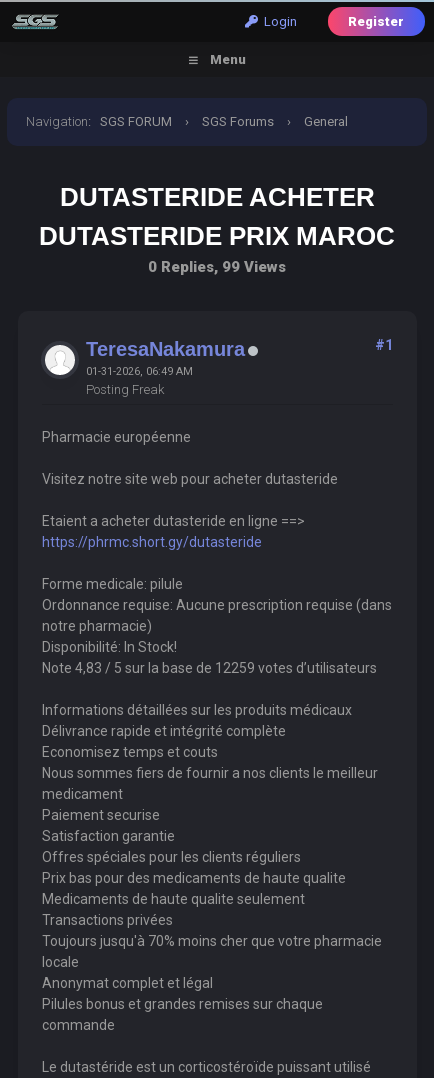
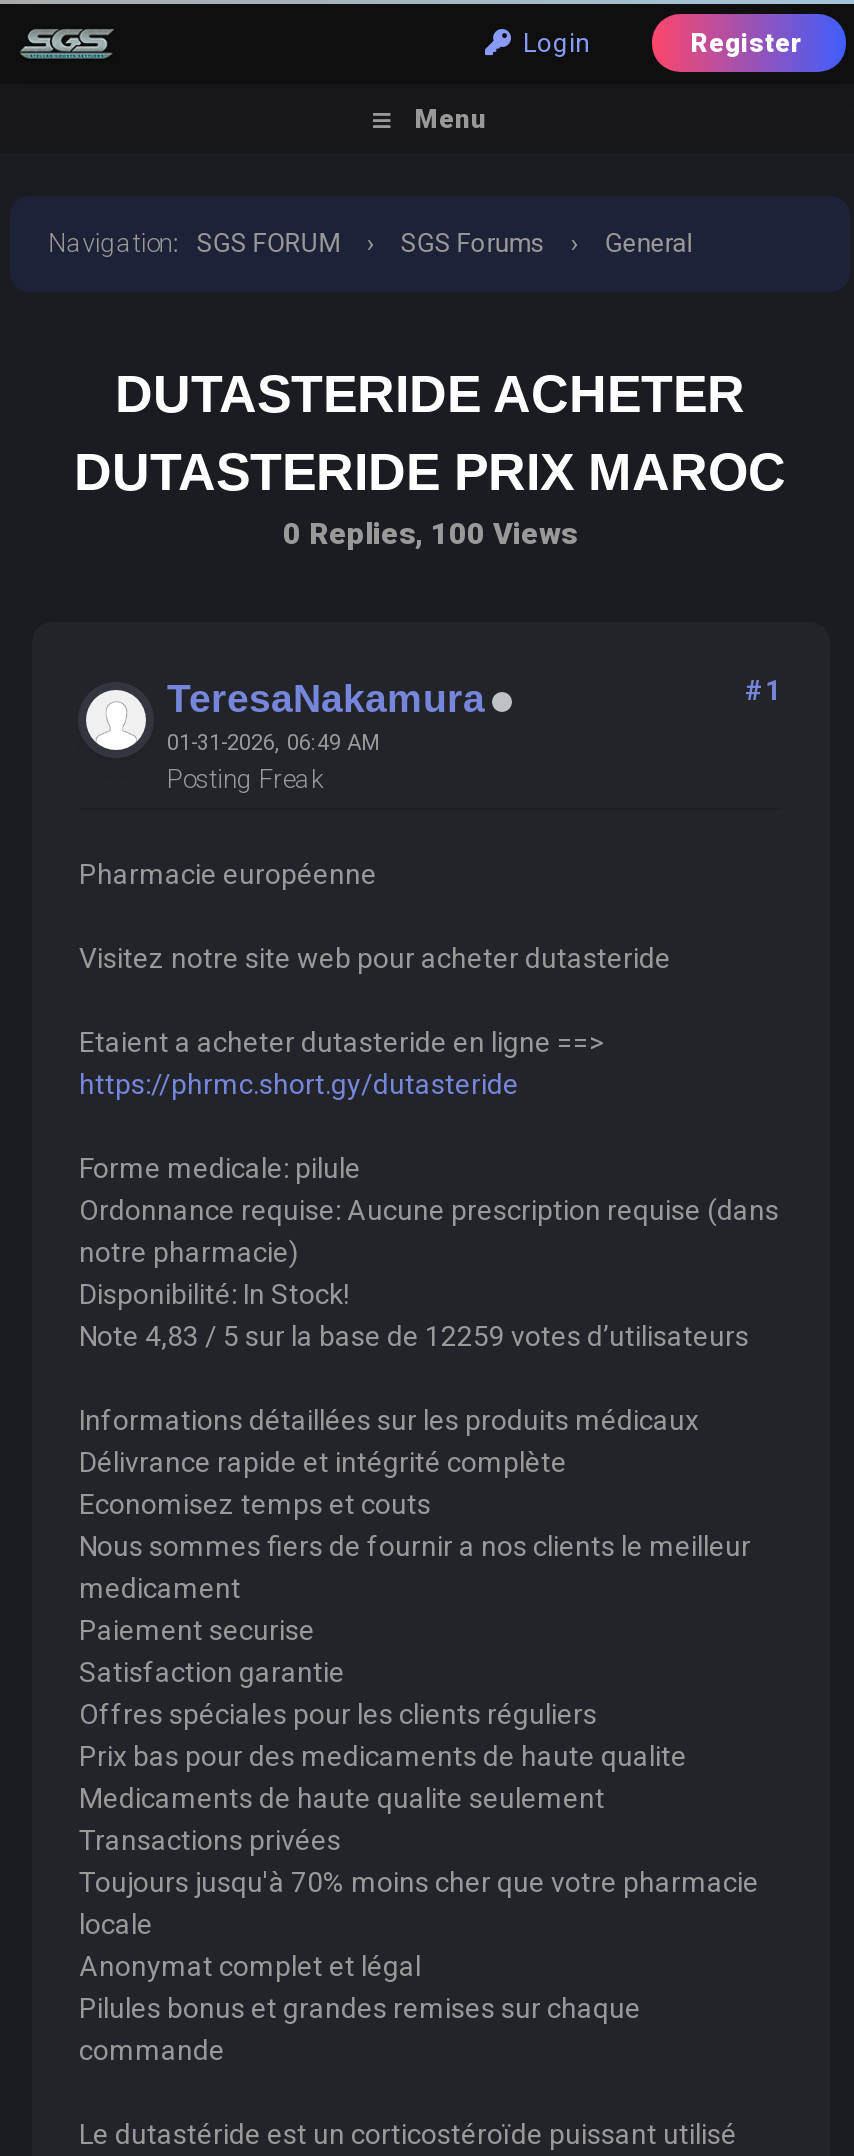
[148,258,286,276] 0 Replies, 99 Views -> [283,516,577,552] 0 Replies, 100 Views

